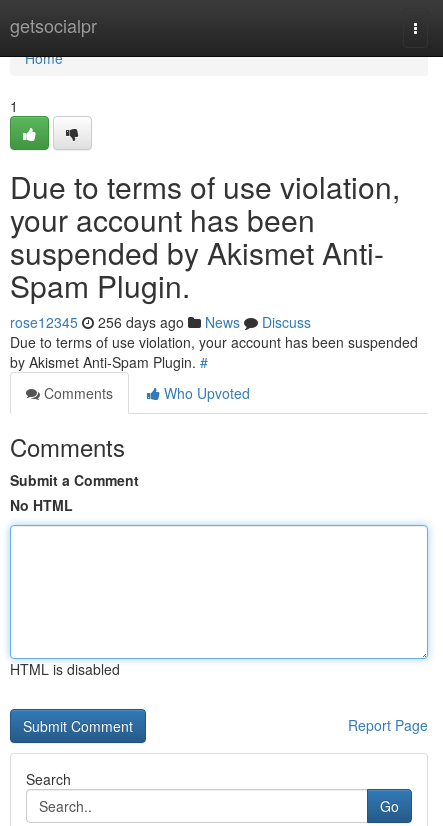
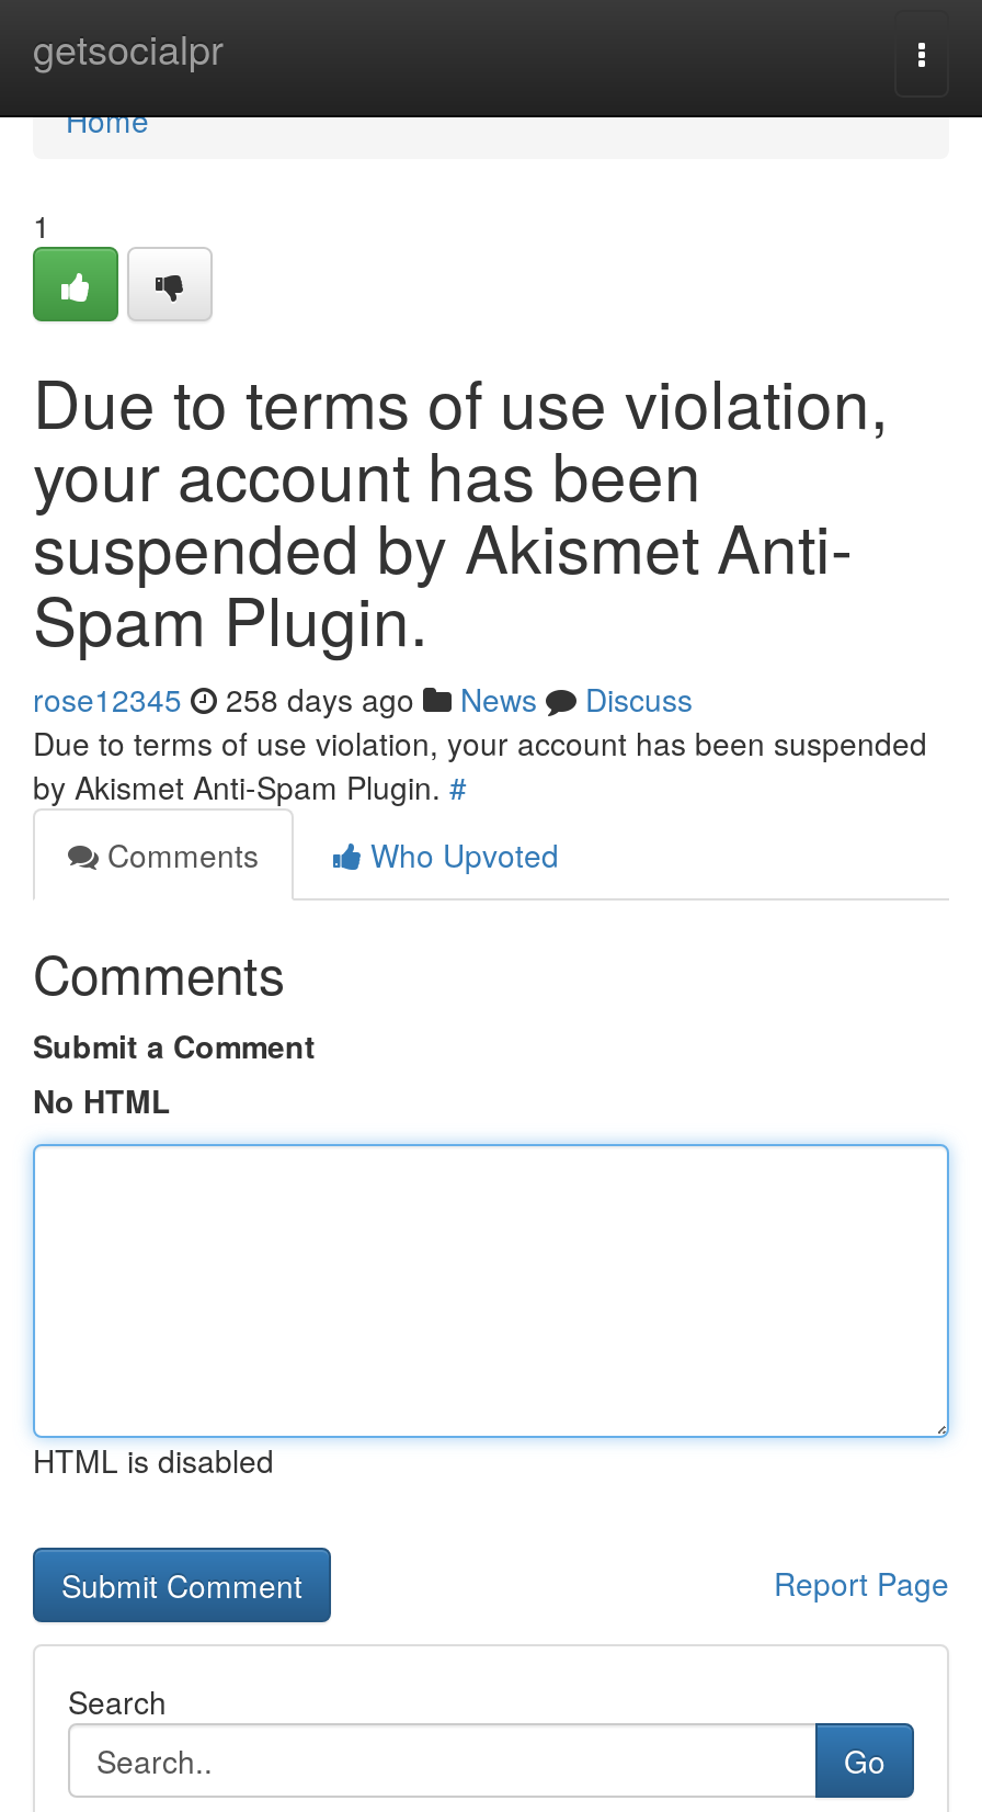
[10,312,311,332] rose12345 256 days ago News Discuss -> [33,677,693,721] rose12345 258 days ago News Discuss

